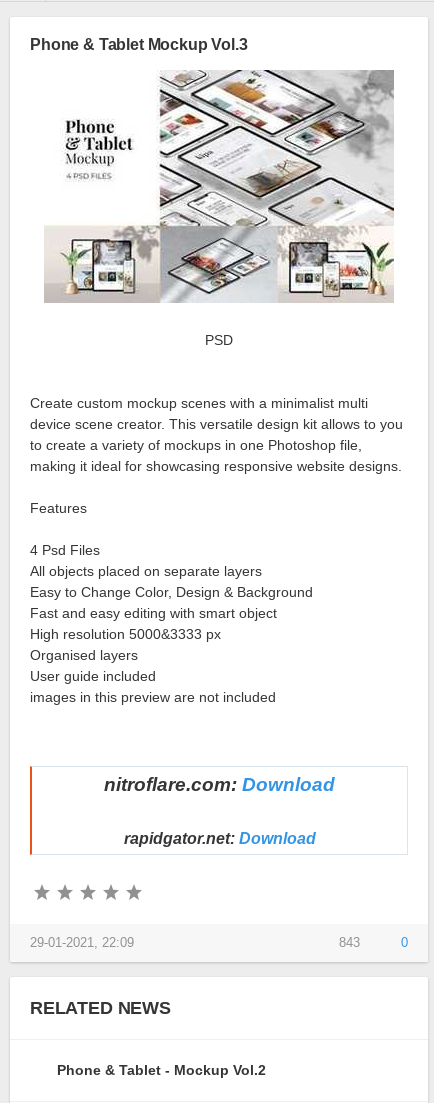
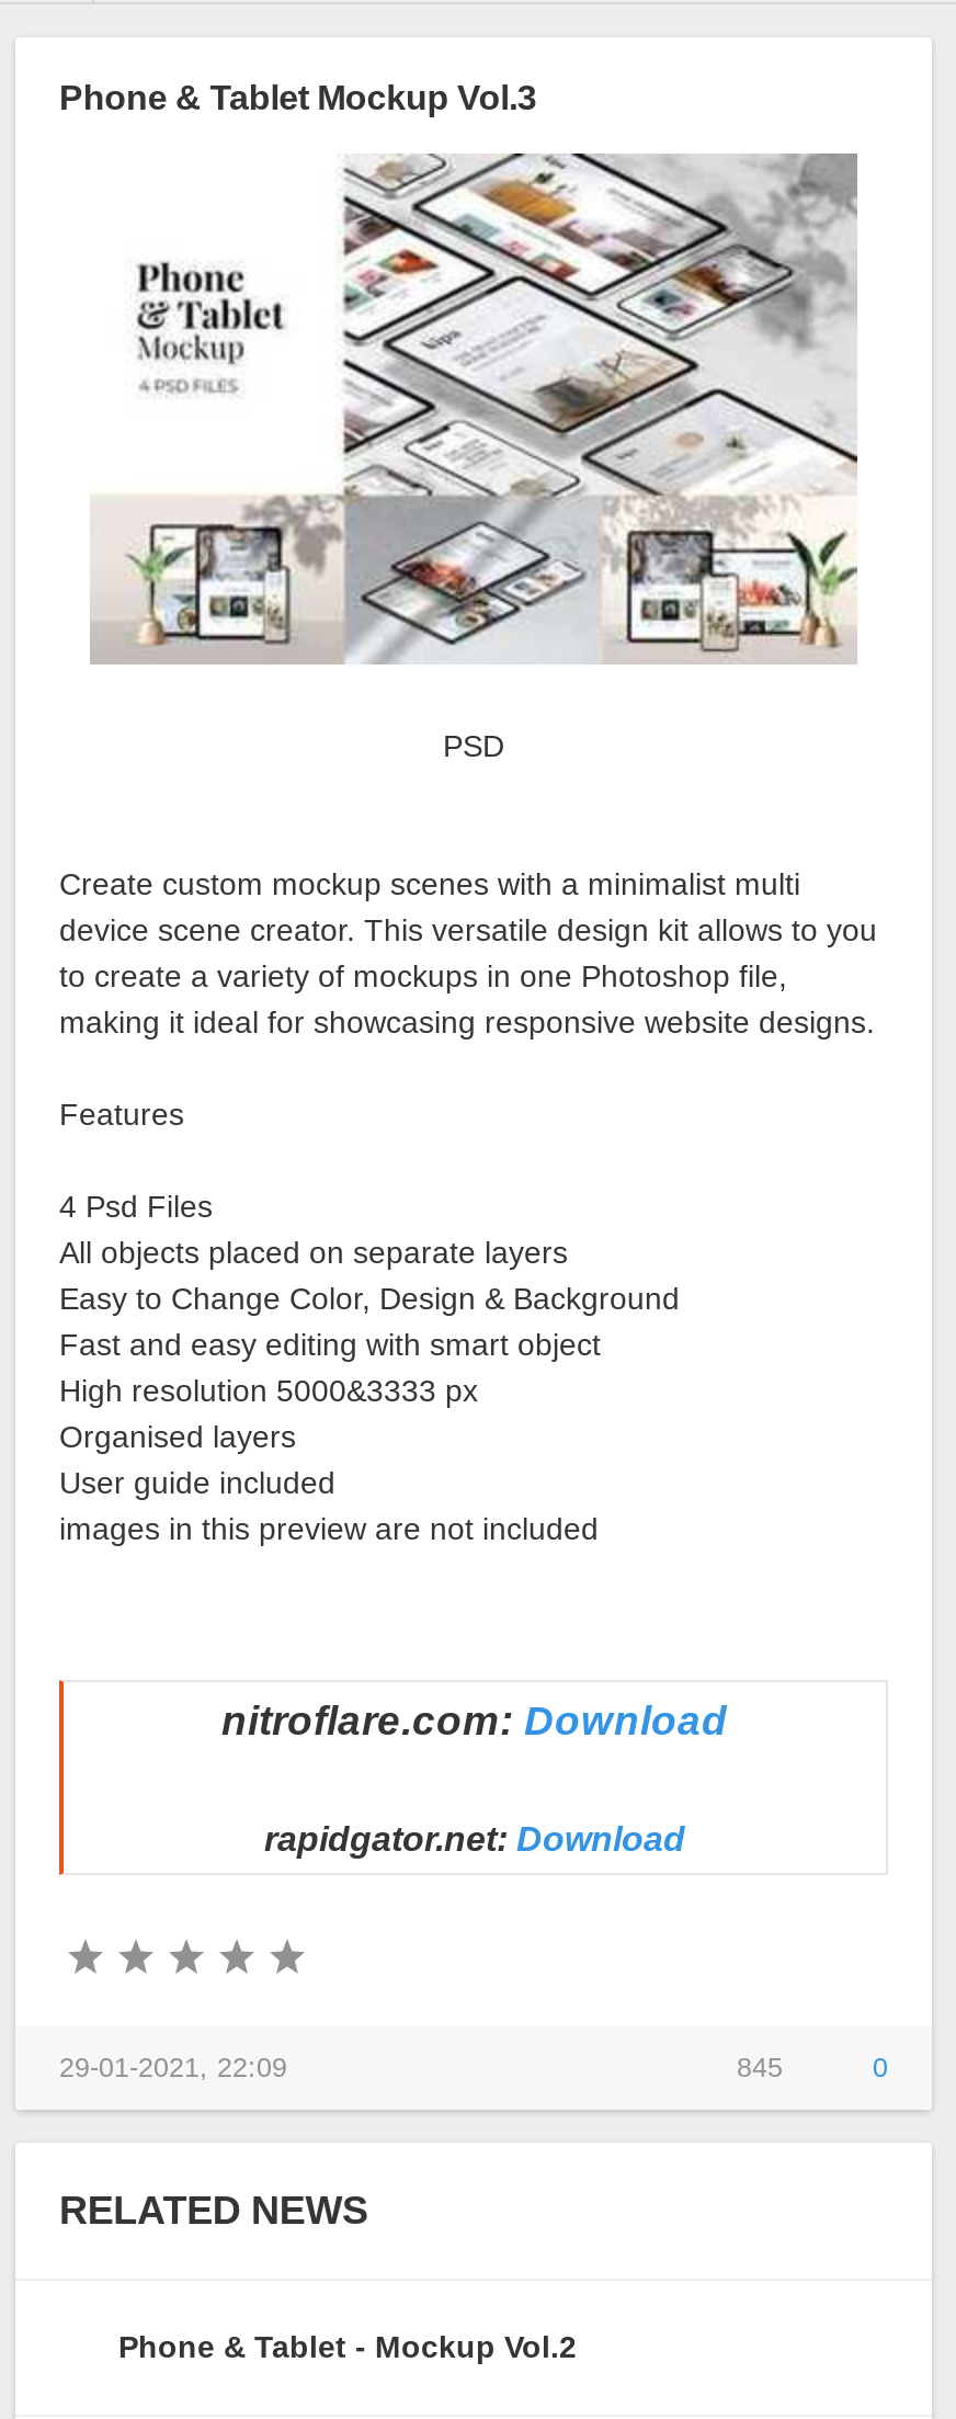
[335,936,360,950] 843 -> [728,2054,783,2084] 845

